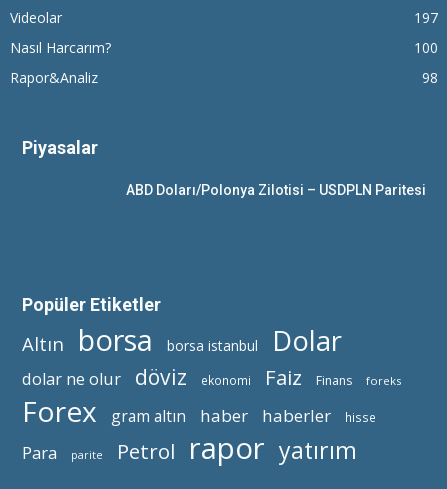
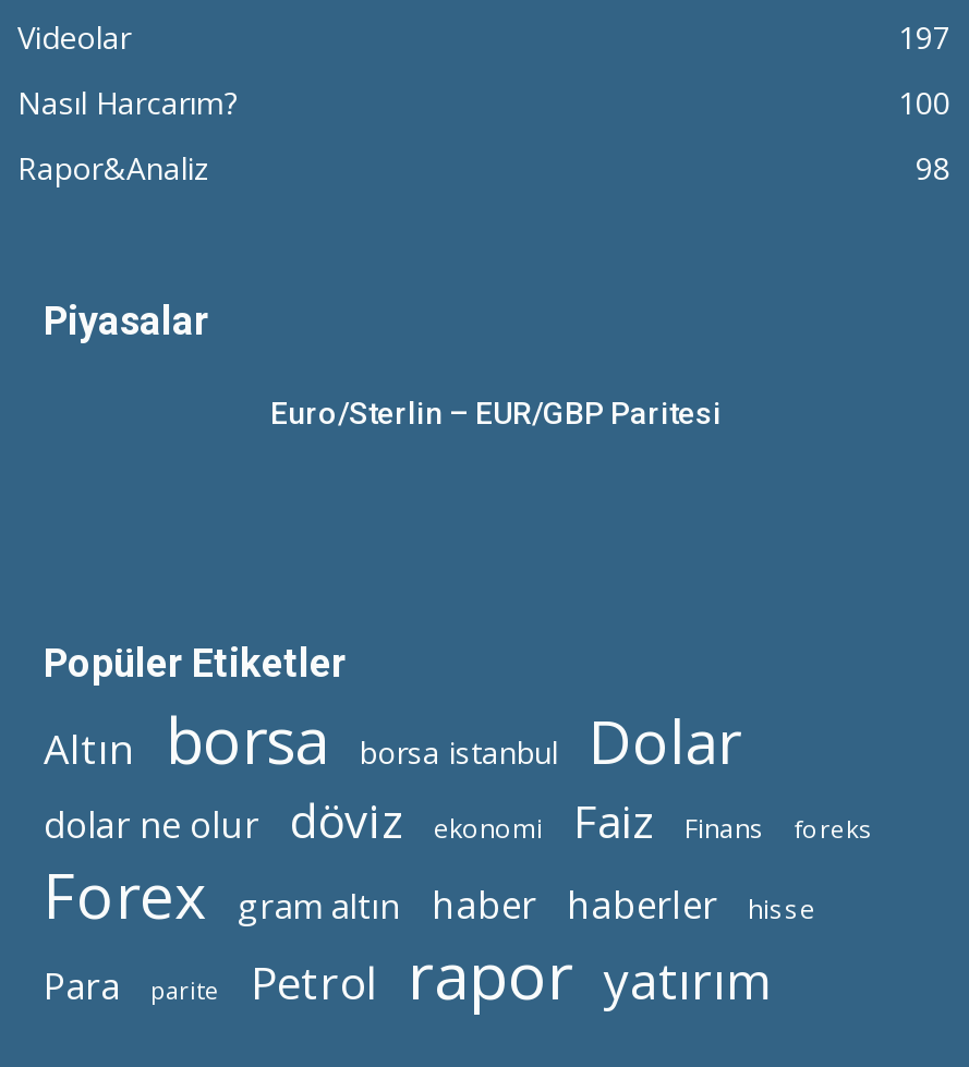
[126,182,426,198] ABD Doları/Polonya Zilotisi – USDPLN Paritesi -> [270,396,722,431] Euro/Sterlin – EUR/GBP Paritesi

